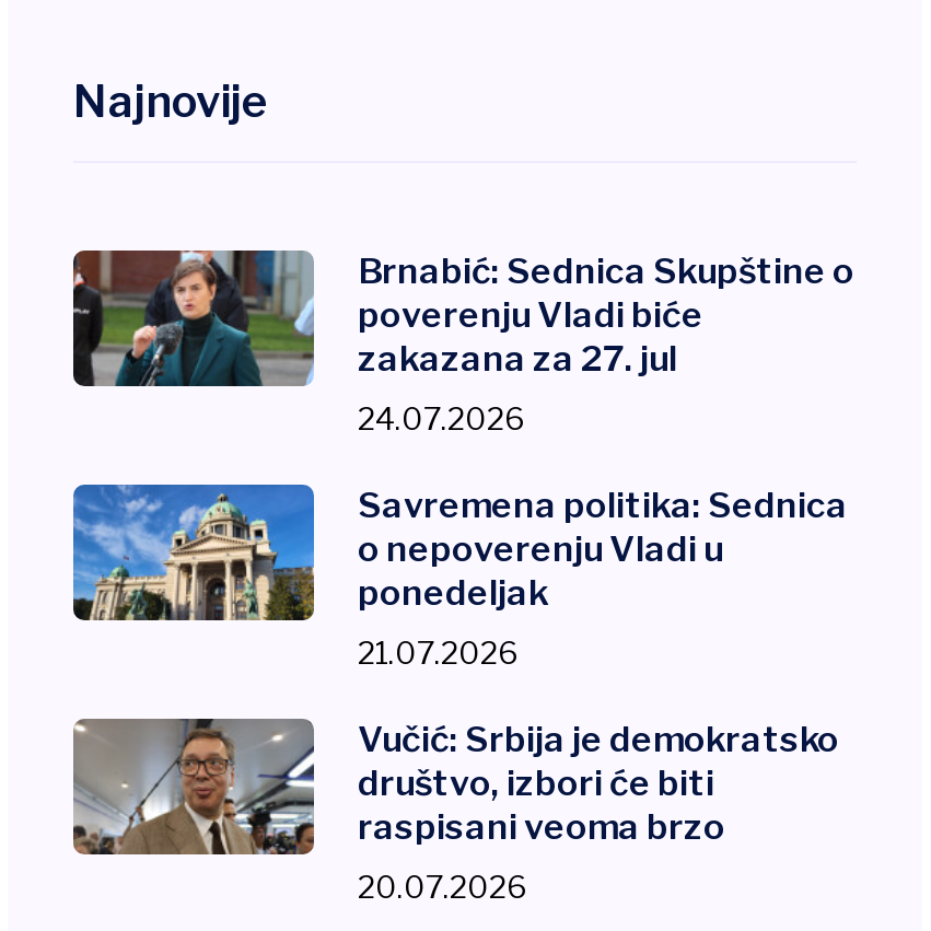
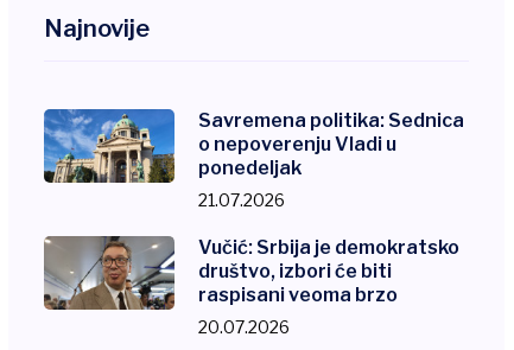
[71,248,854,437] [image] | Brnabić: Sednica Skupštine o | poverenju Vladi biće | zakazana za 27. jul | 24.07.2026 -> none

